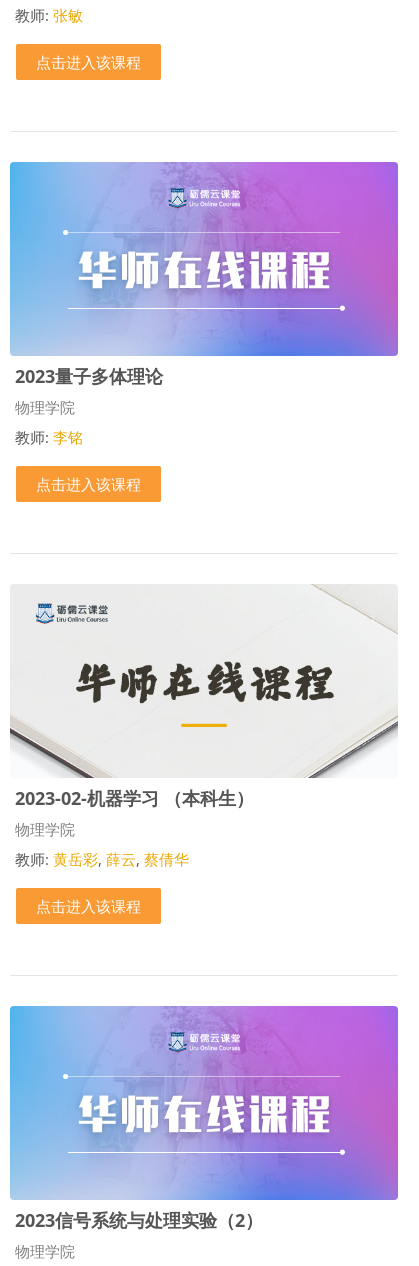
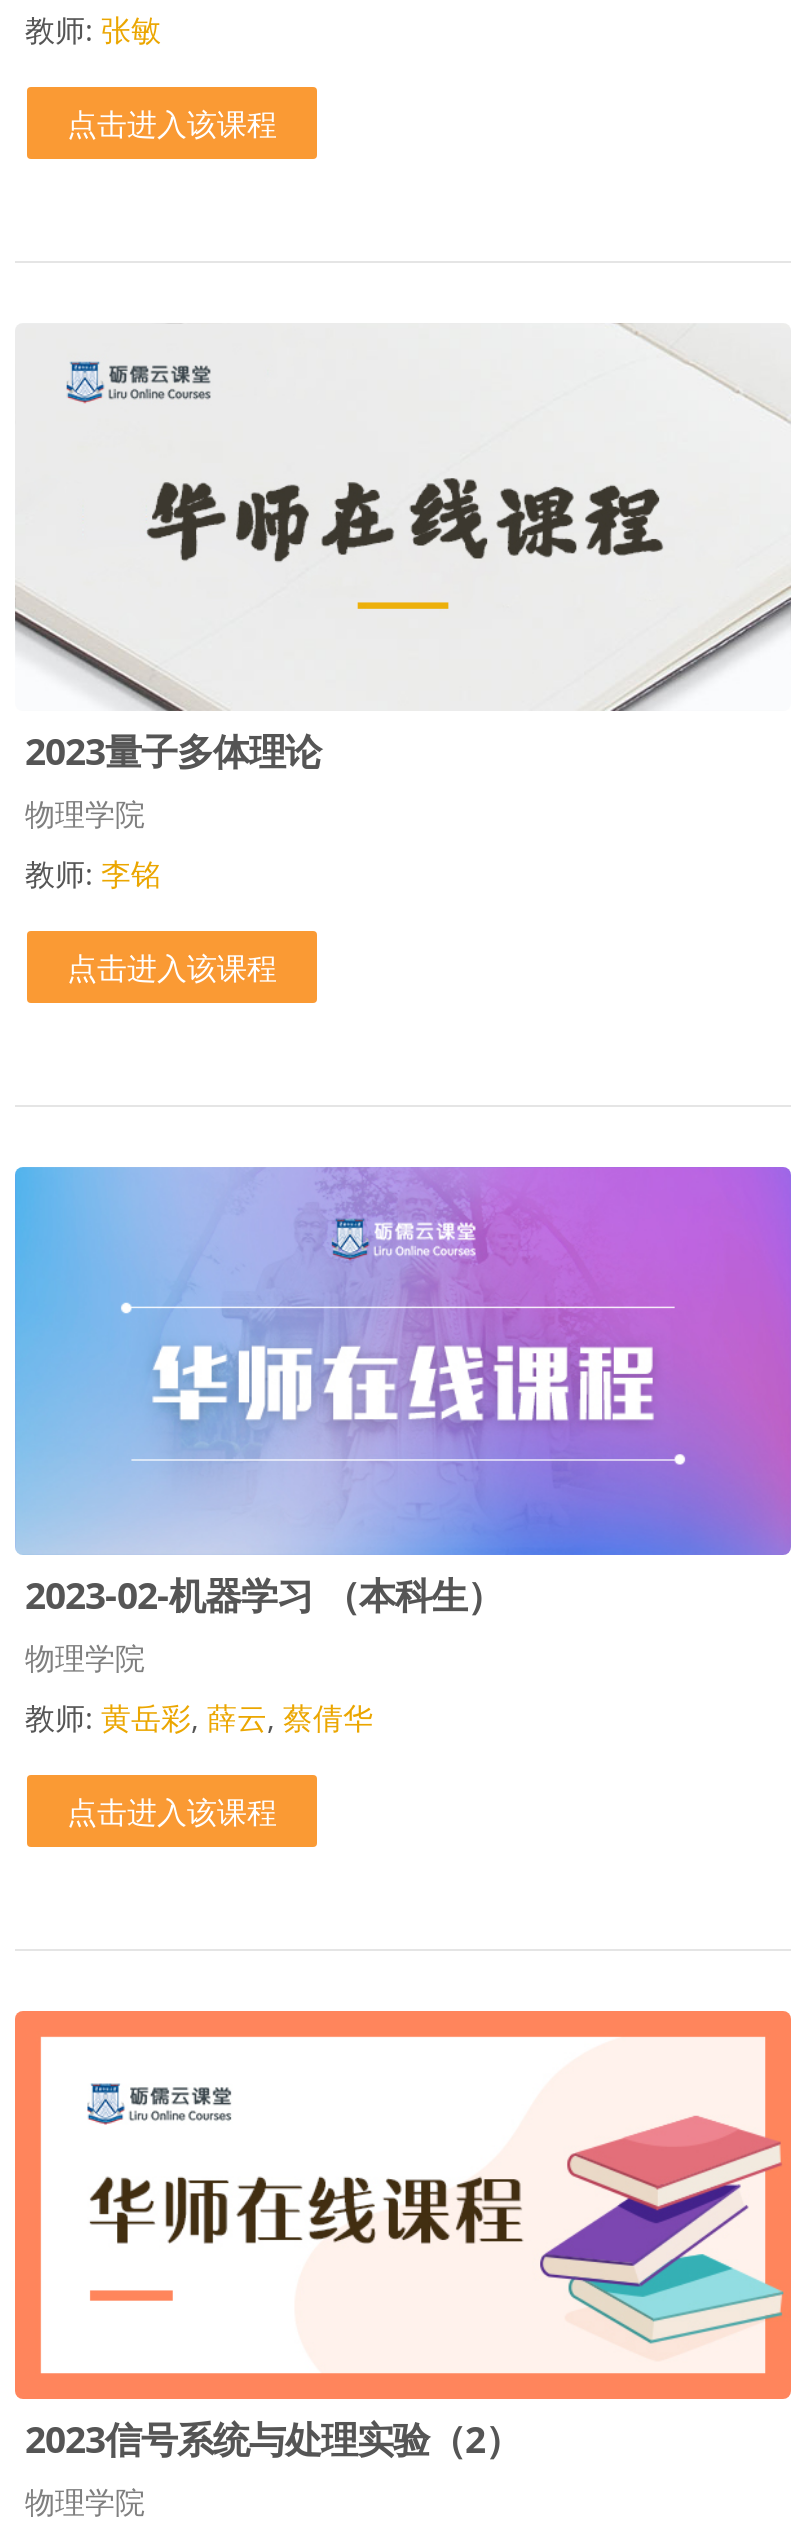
moved [9,161,399,357] -> [13,1165,793,1557]: [image]
moved [9,584,398,779] -> [13,323,791,713]: [image]
[9,1005,399,1201] [image] -> [13,2009,793,2401] [image]

